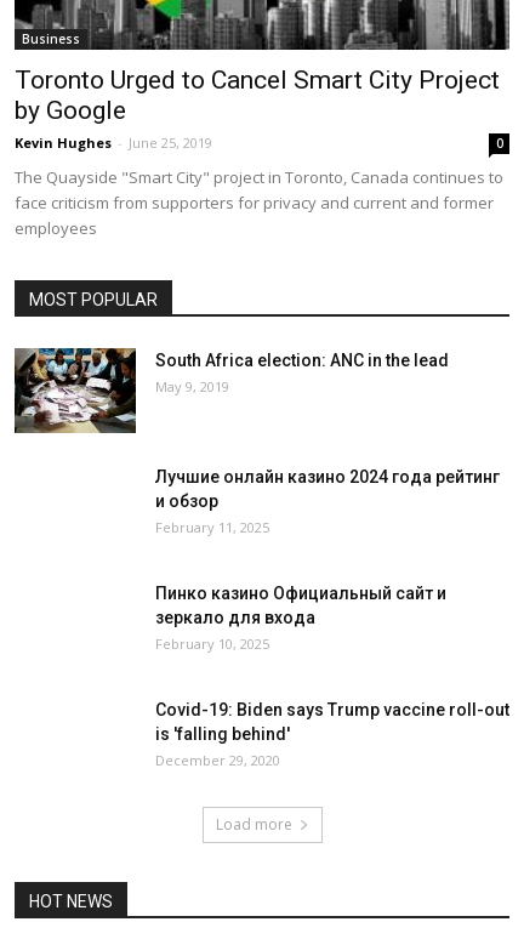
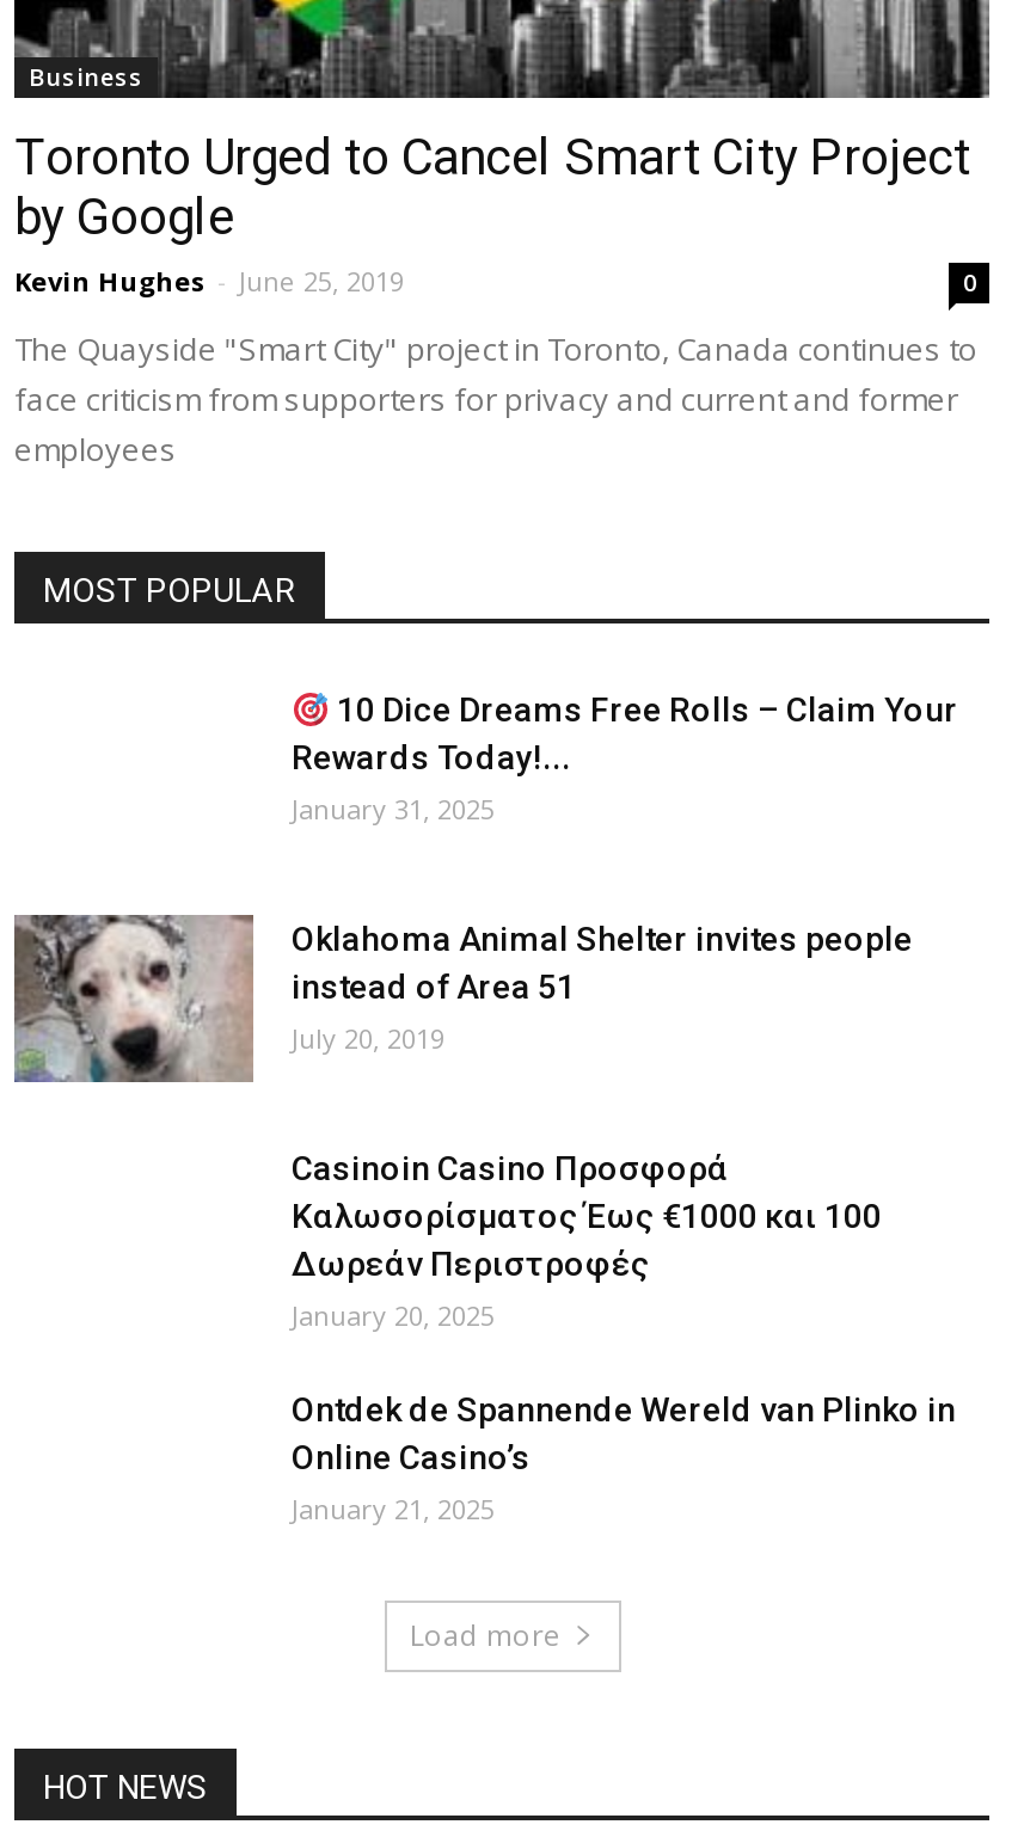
none -> [12,913,256,1085] [image]
[13,347,137,434] [image] -> none
[155,351,449,396] South Africa election: ANC in the lead | May 9, 2019 -> [292,692,958,828] 10 Dice Dreams Free Rolls – Claim Your | Rewards Today!... | January 31, 2025
[155,468,500,537] Лучшие онлайн казино 2024 года рейтинг | и обзор | February 11, 2025 -> [292,921,913,1057] Oklahoma Animal Shelter invites people | instead of Area 51 | July 20, 2019
[155,584,446,653] Пинко казино Официальный сайт и | зеркало для входа | February 10, 2025 -> [292,1150,882,1334] Casinoin Casino Προσφορά | Καλωσορίσματος Έως €1000 και 100 | Δωρεάν Περιστροφές | January 20, 2025
[155,701,509,770] Covid-19: Biden says Trump vaccine roll-out | is 'falling behind' | December 29, 2020 -> [292,1392,956,1528] Ontdek de Spannende Wereld van Plinko in | Online Casino’s | January 21, 2025

